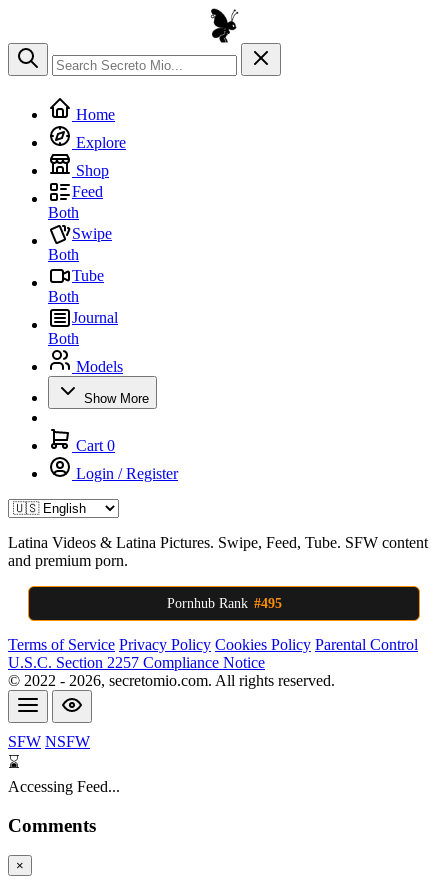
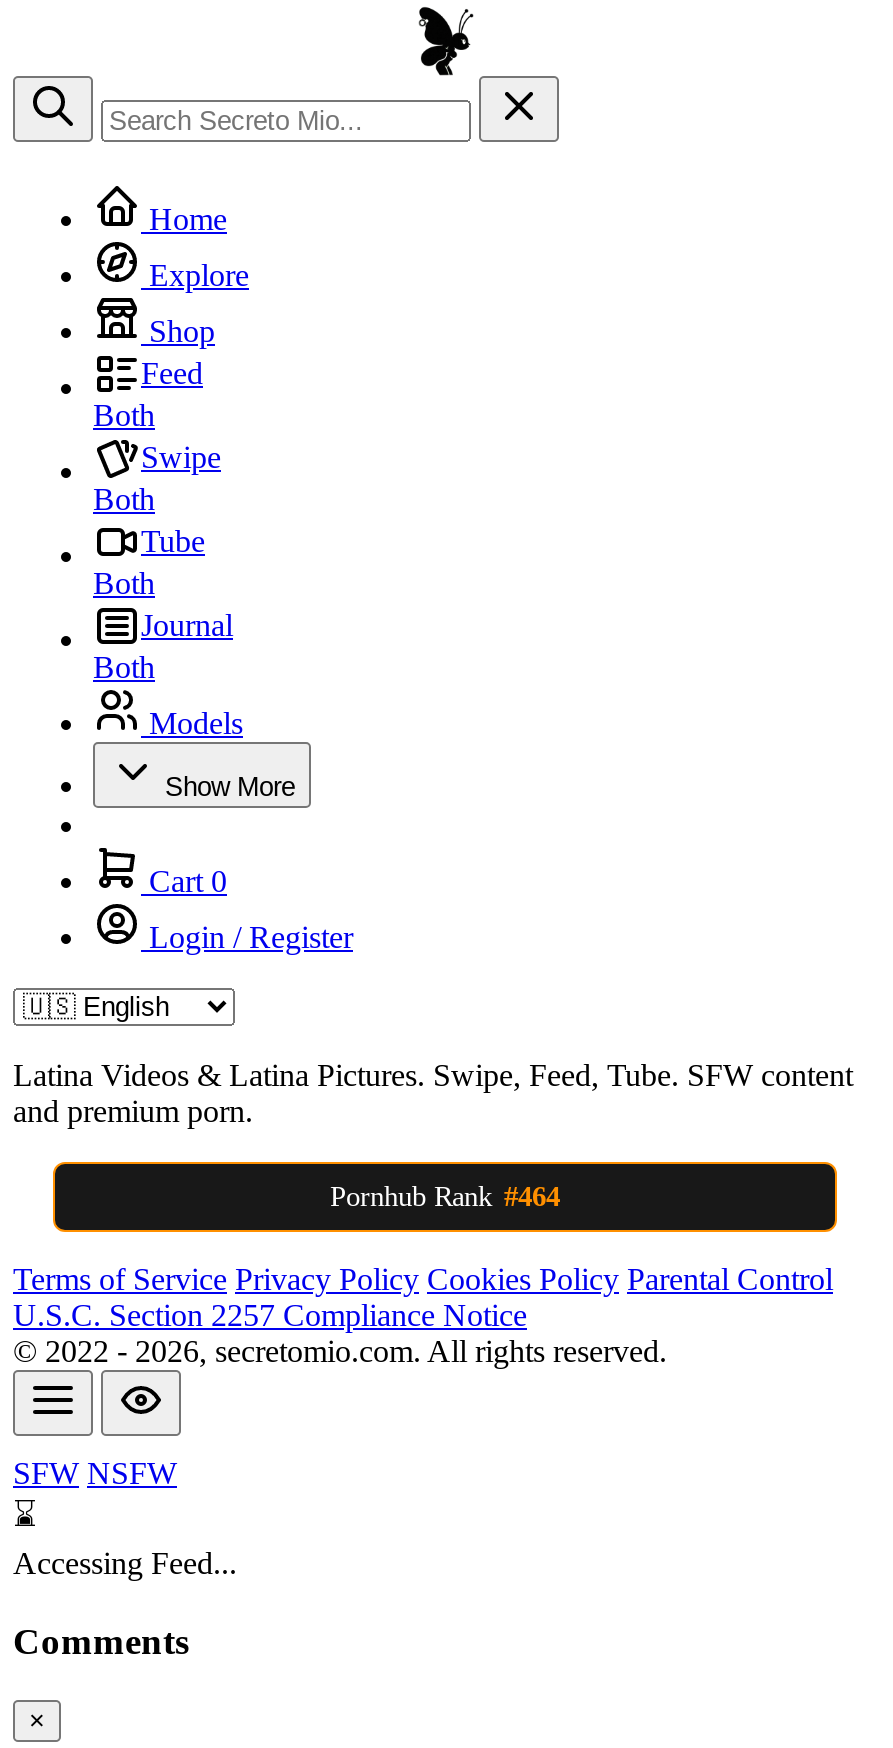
[166,595,281,611] Pornhub Rank #495 -> [330,1180,560,1212] Pornhub Rank #464

